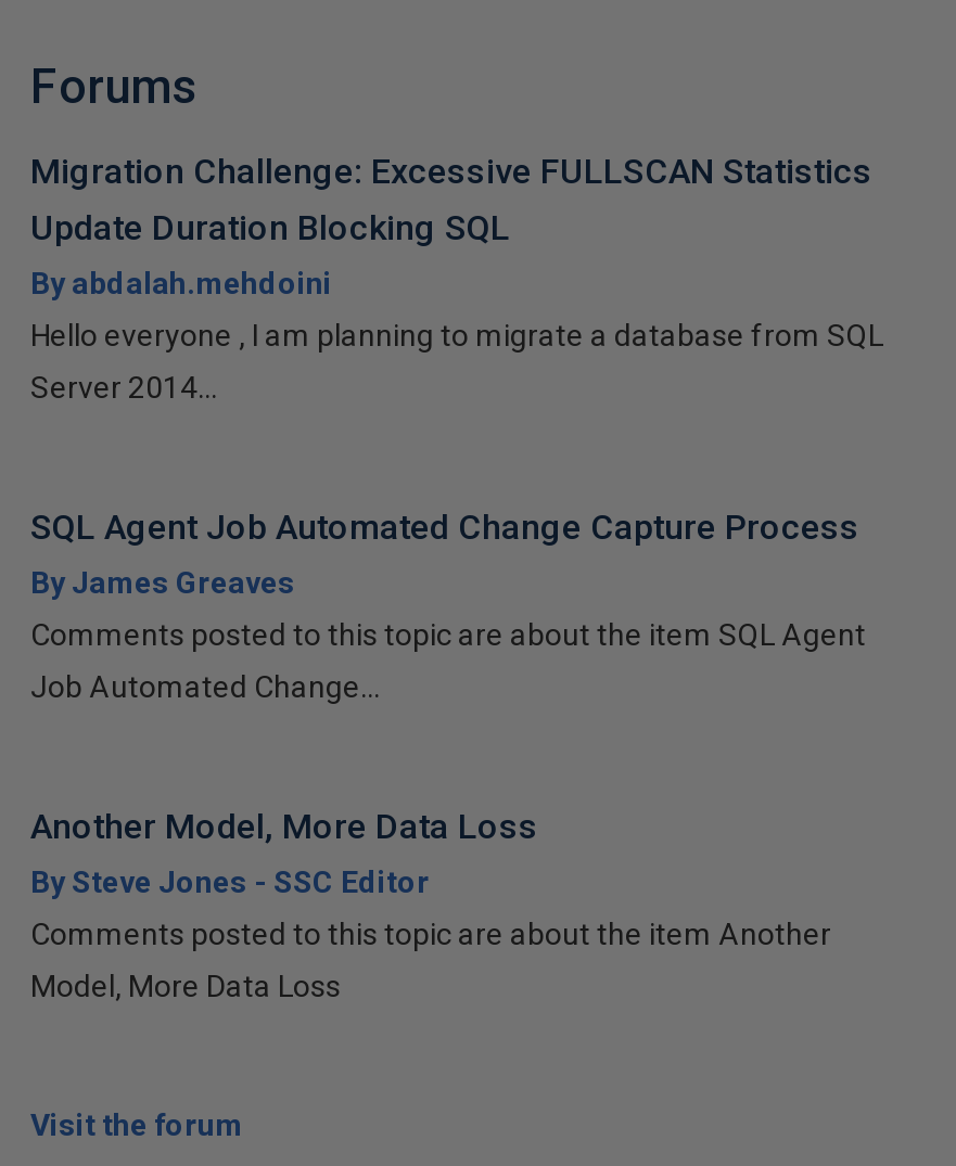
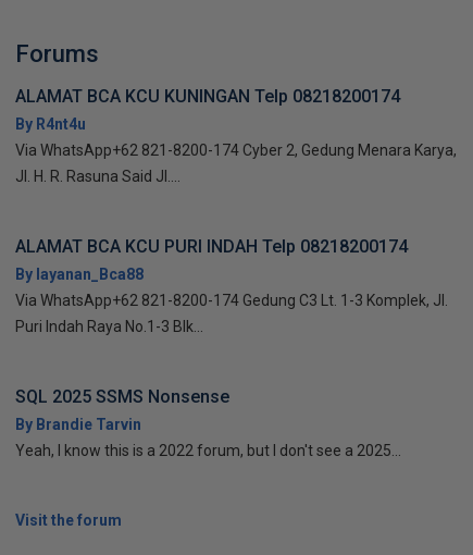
[30,151,883,1003] Migration Challenge: Excessive FULLSCAN Statistics | Update Duration Blocking SQL | By abdalah.mehdoini | Hello everyone , I am planning to migrate a database from SQL | Server 2014... | SQL Agent Job Automated Change Capture Process | By James Greaves | Comments posted to this topic are about the item SQL Agent | Job Automated Change... | Another Model, More Data Loss | By Steve Jones - SSC Editor | Comments posted to this topic are about the item Another | Model, More Data Loss -> [15,86,457,459] ALAMAT BCA KCU KUNINGAN Telp 08218200174 | By R4nt4u | Via WhatsApp+62 821-8200-174 Cyber 2, Gedung Menara Karya, | Jl. H. R. Rasuna Said Jl.... | ALAMAT BCA KCU PURI INDAH Telp 08218200174 | By layanan_Bca88 | Via WhatsApp+62 821-8200-174 Gedung C3 Lt. 1-3 Komplek, Jl. | Puri Indah Raya No.1-3 Blk... | SQL 2025 SSMS Nonsense | By Brandie Tarvin | Yeah, I know this is a 2022 forum, but I don't see a 2025...

